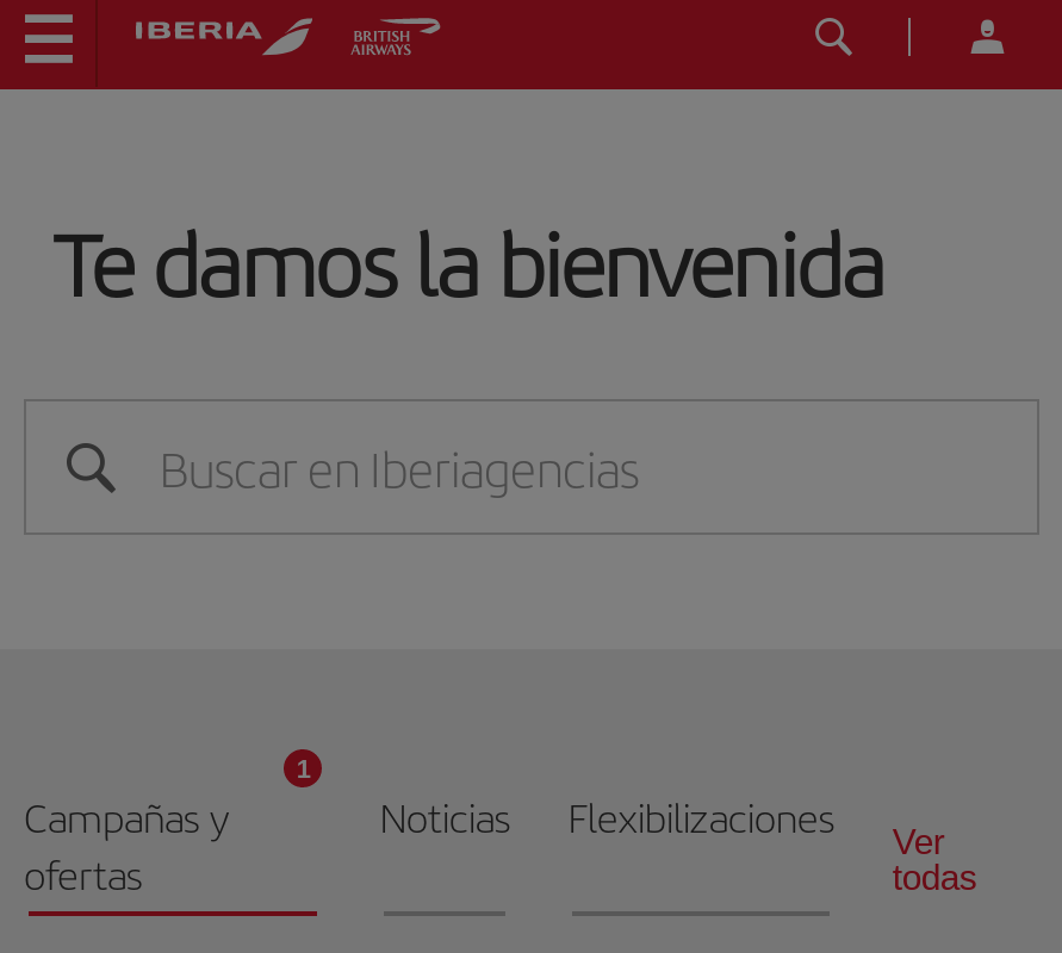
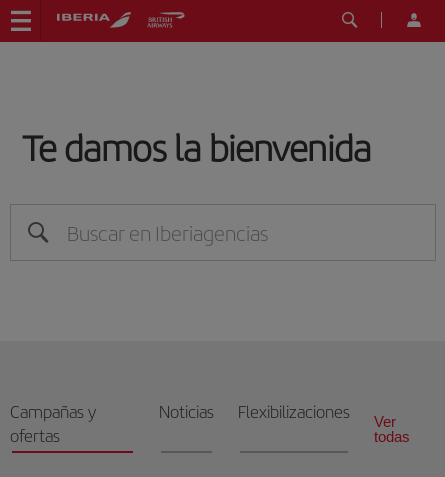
[297,753,311,781] 1 -> none

